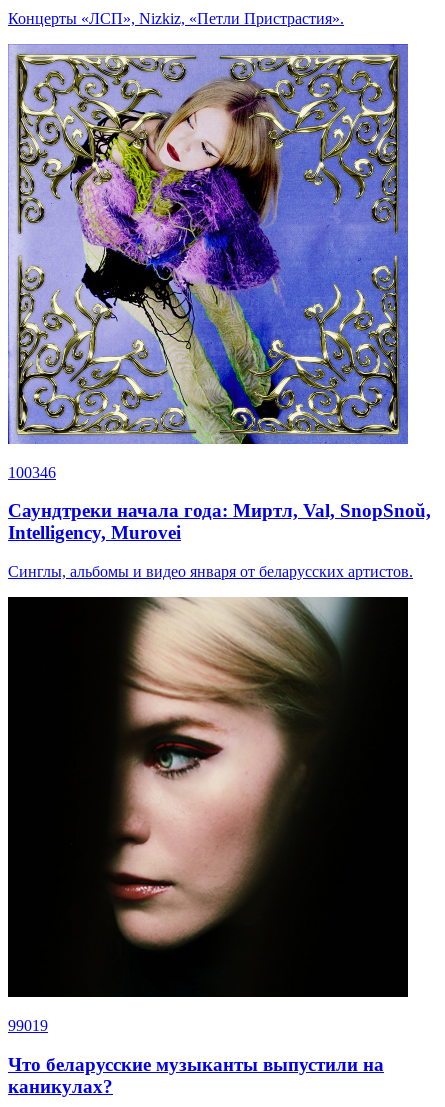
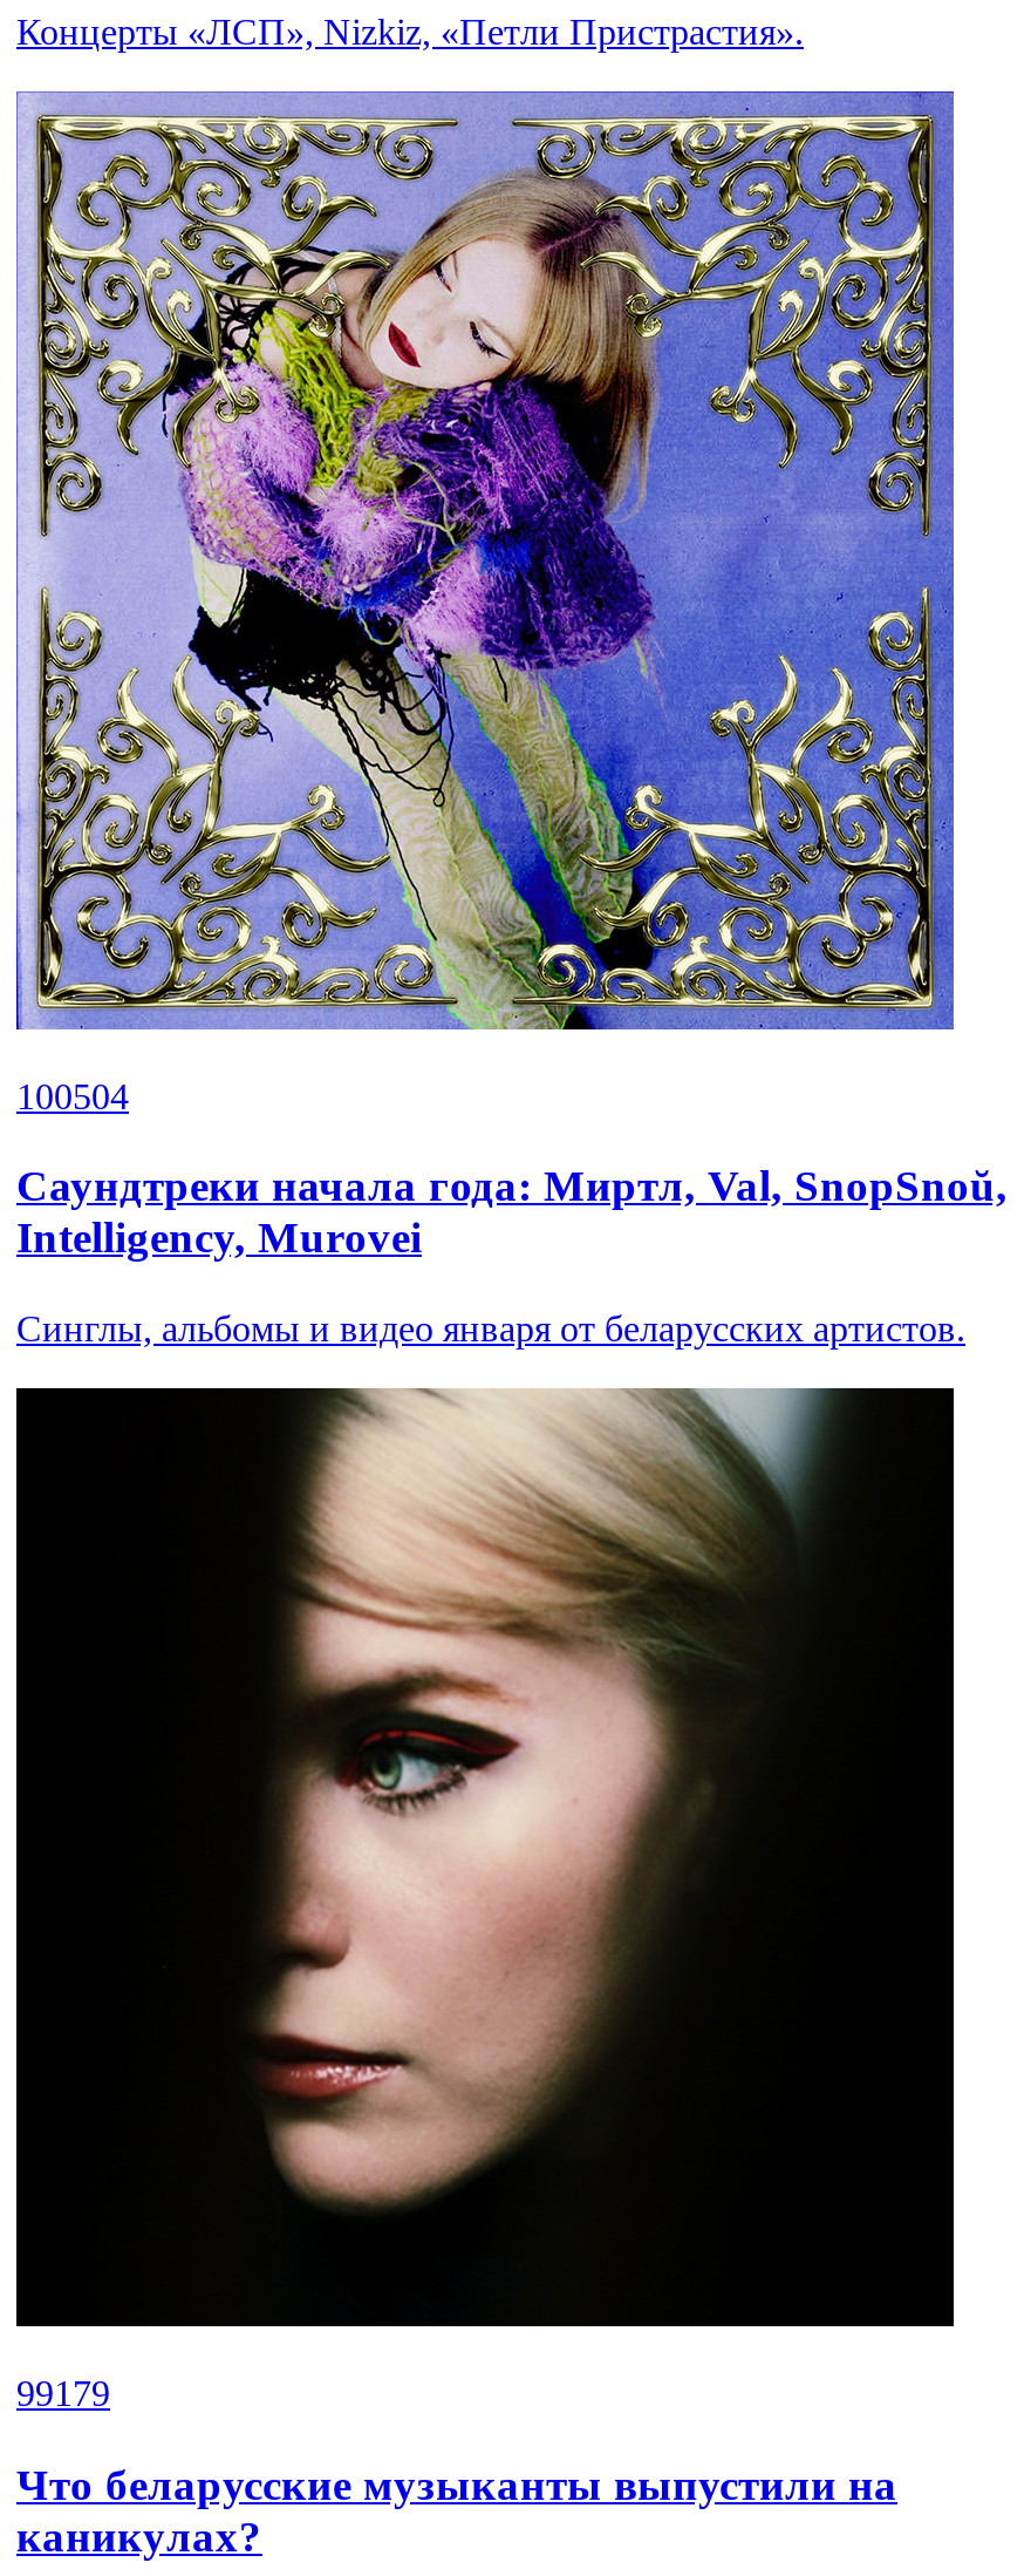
[8,464,56,481] 100346 -> [16,1076,129,1116] 100504
[8,1017,48,1034] 99019 -> [16,2373,110,2413] 99179

